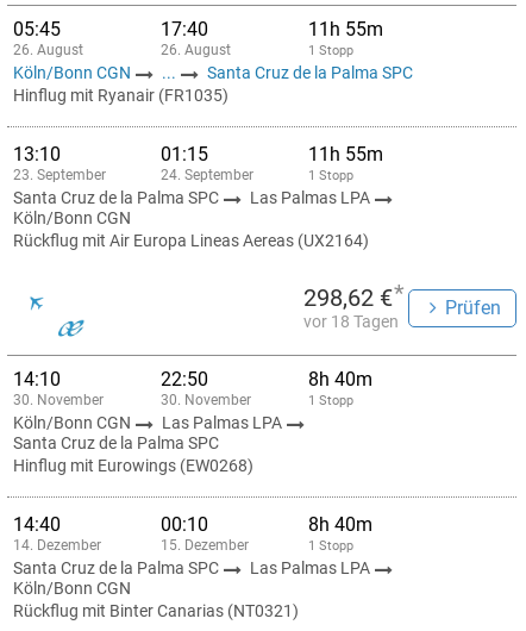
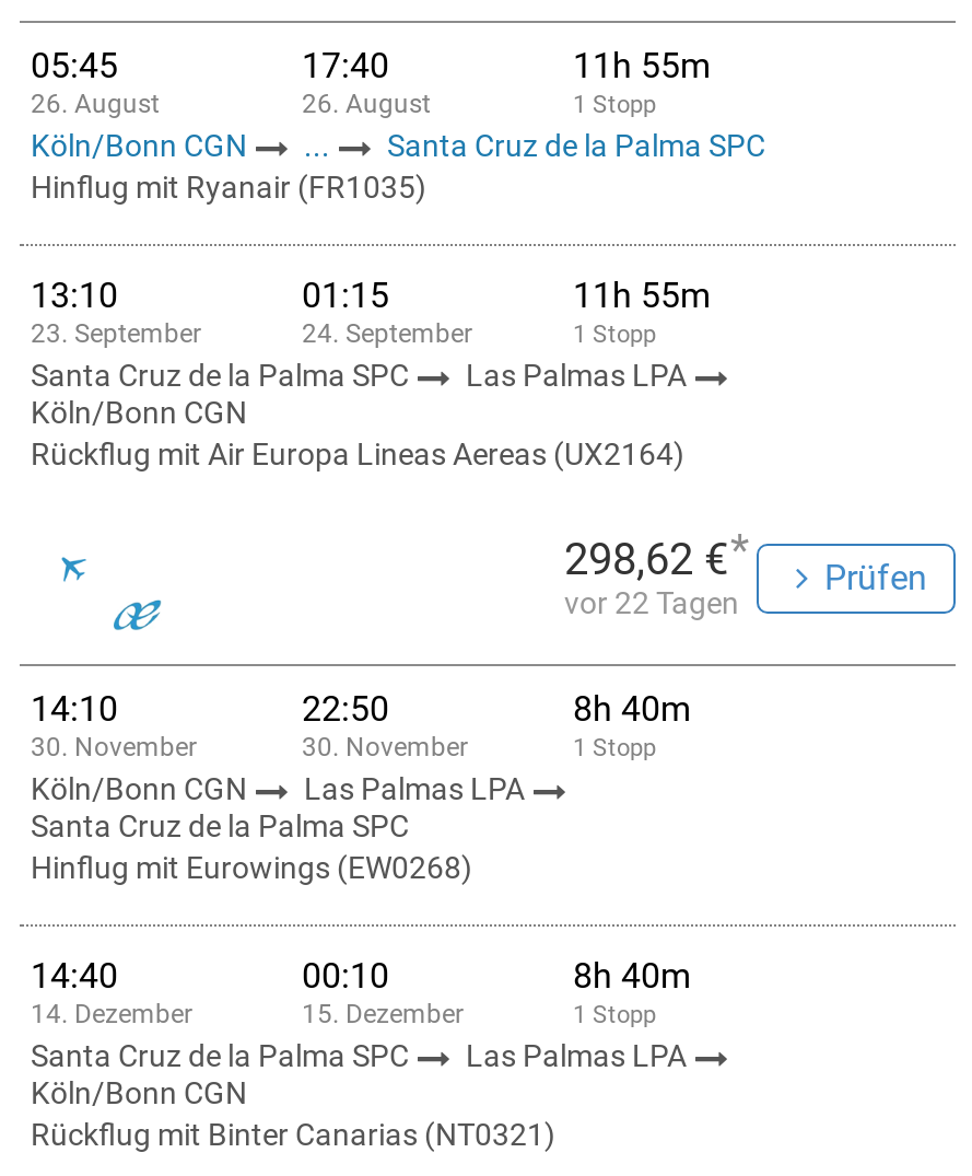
[303,312,399,331] vor 18 Tagen -> [564,585,739,620] vor 22 Tagen

